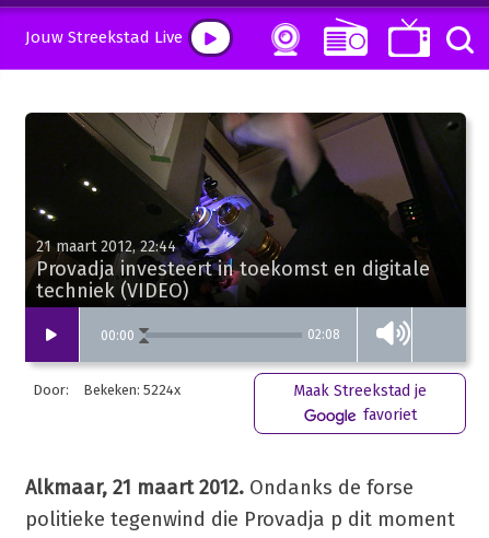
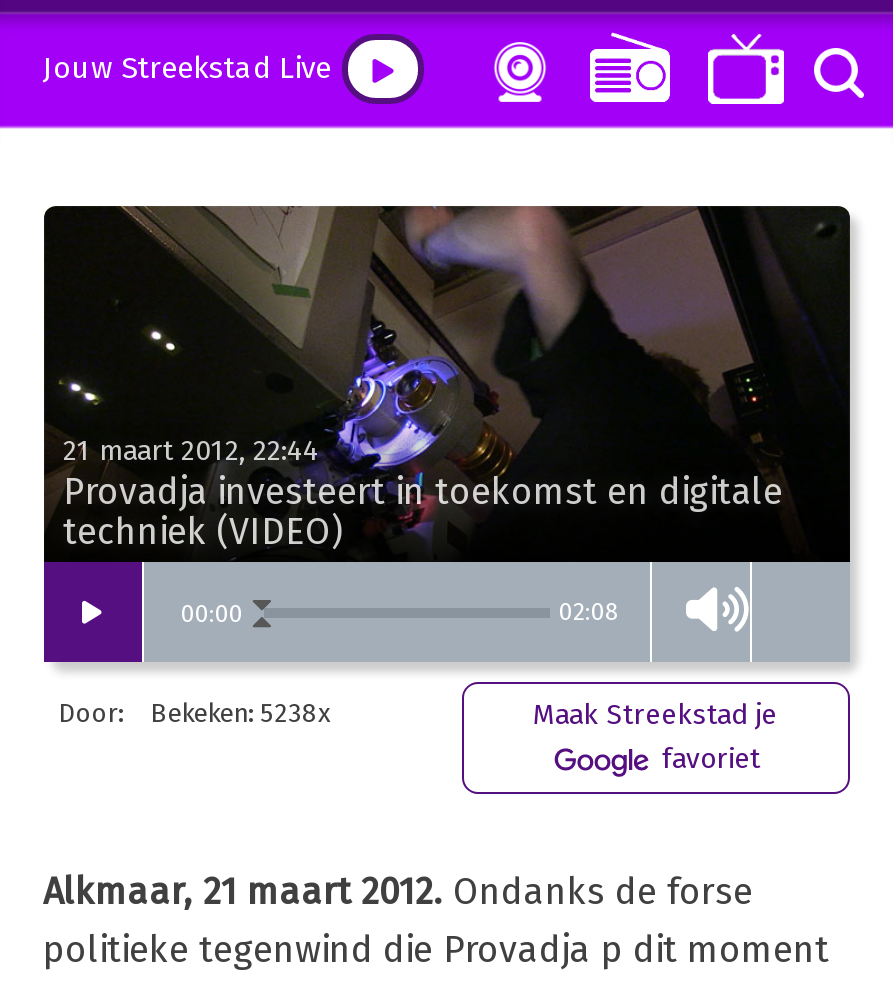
[33,382,181,398] Door: Bekeken: 5224x -> [58,698,330,728] Door: Bekeken: 5238x

